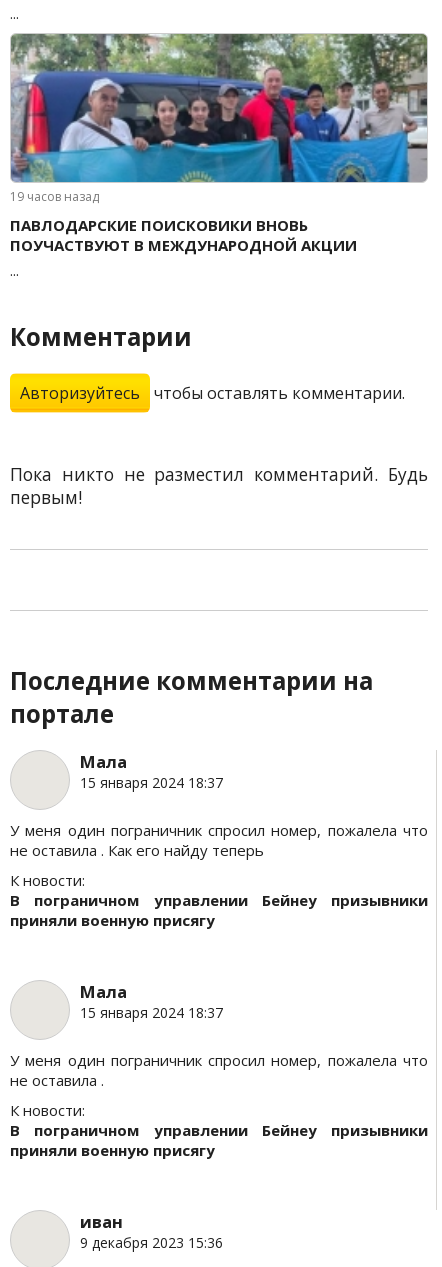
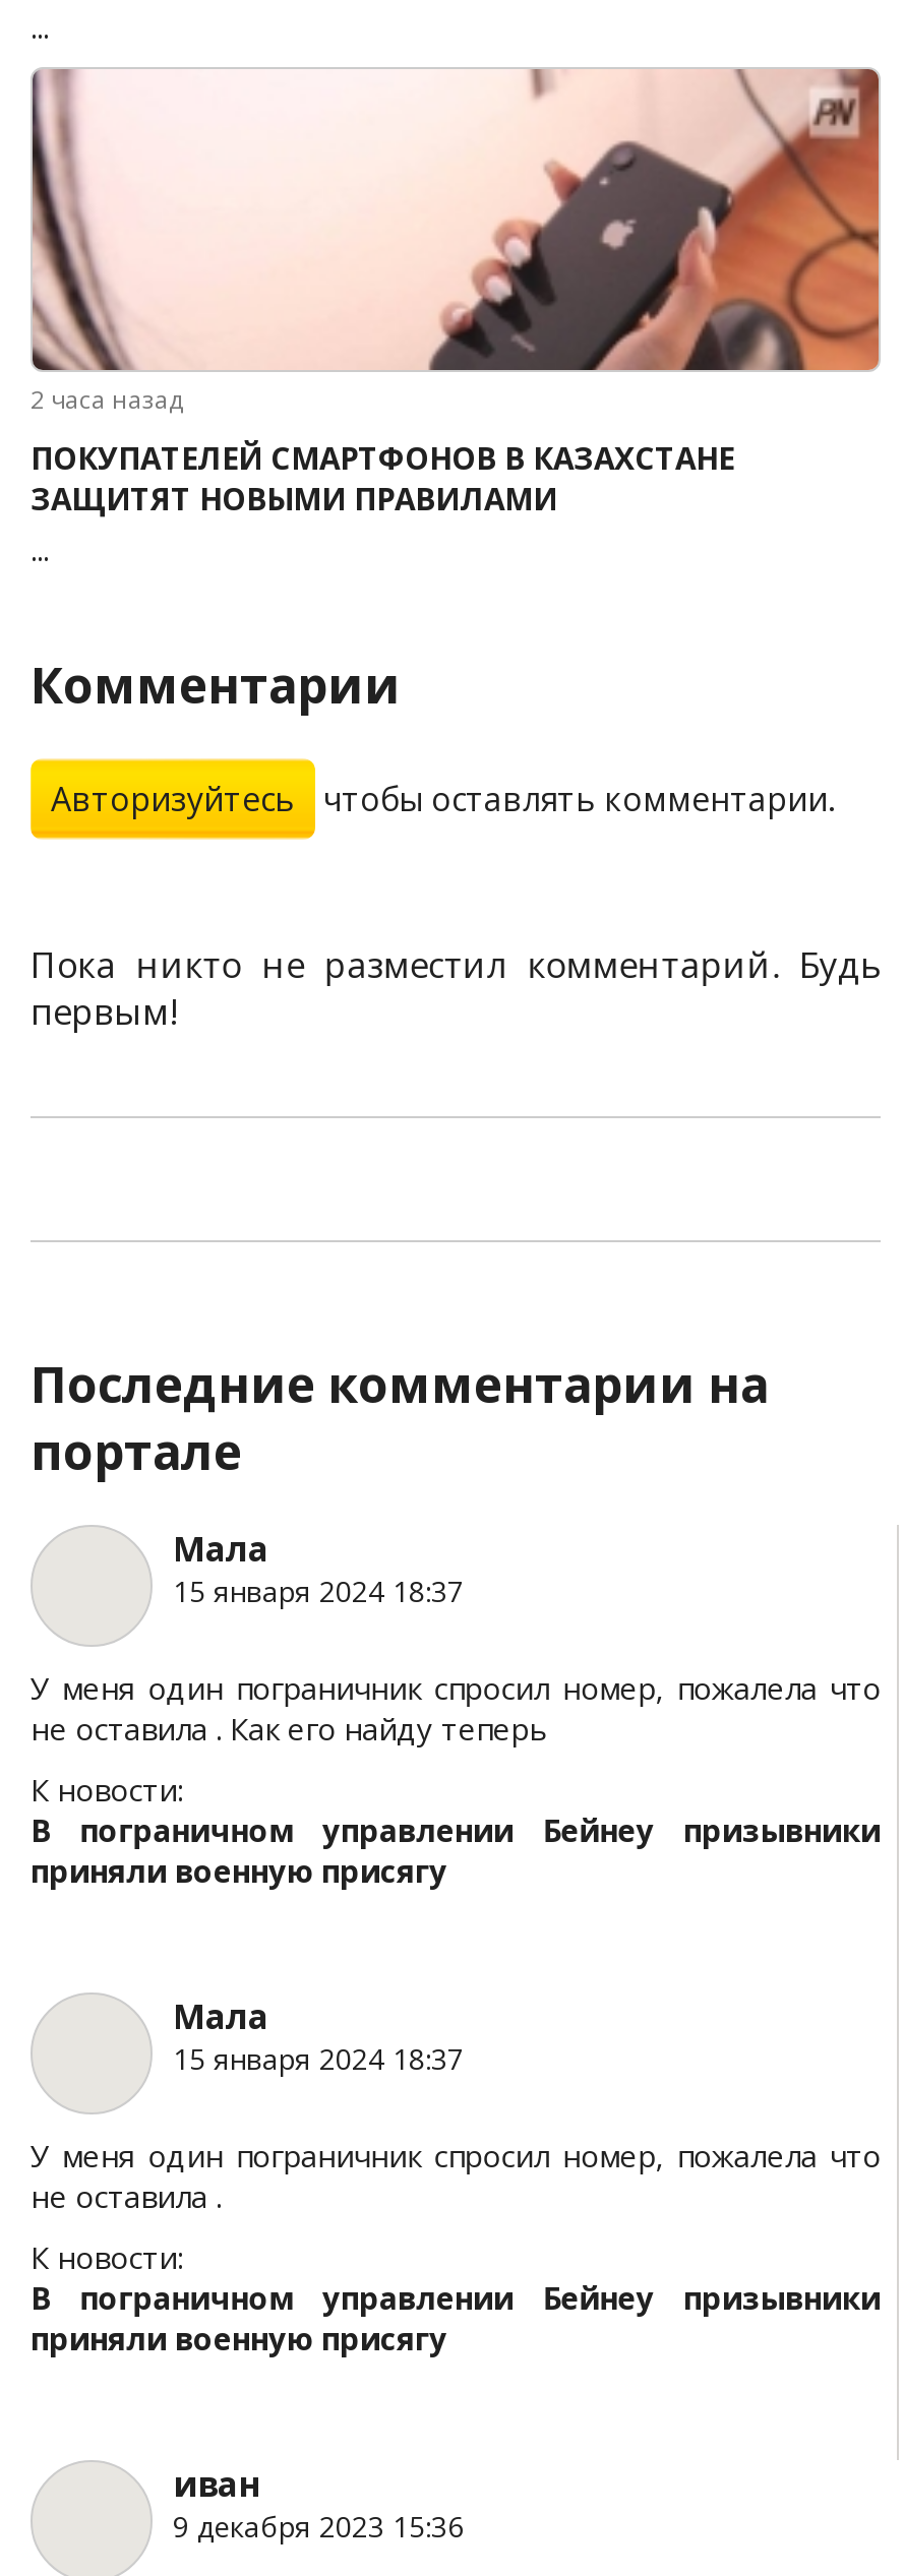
[10,33,428,205] [image] | 19 часов назад -> [31,67,881,417] [image] | 2 часа назад
[10,215,357,255] ПАВЛОДАРСКИЕ ПОИСКОВИКИ ВНОВЬ | ПОУЧАСТВУЮТ В МЕЖДУНАРОДНОЙ АКЦИИ -> [31,437,734,518] ПОКУПАТЕЛЕЙ СМАРТФОНОВ В КАЗАХСТАНЕ | ЗАЩИТЯТ НОВЫМИ ПРАВИЛАМИ

